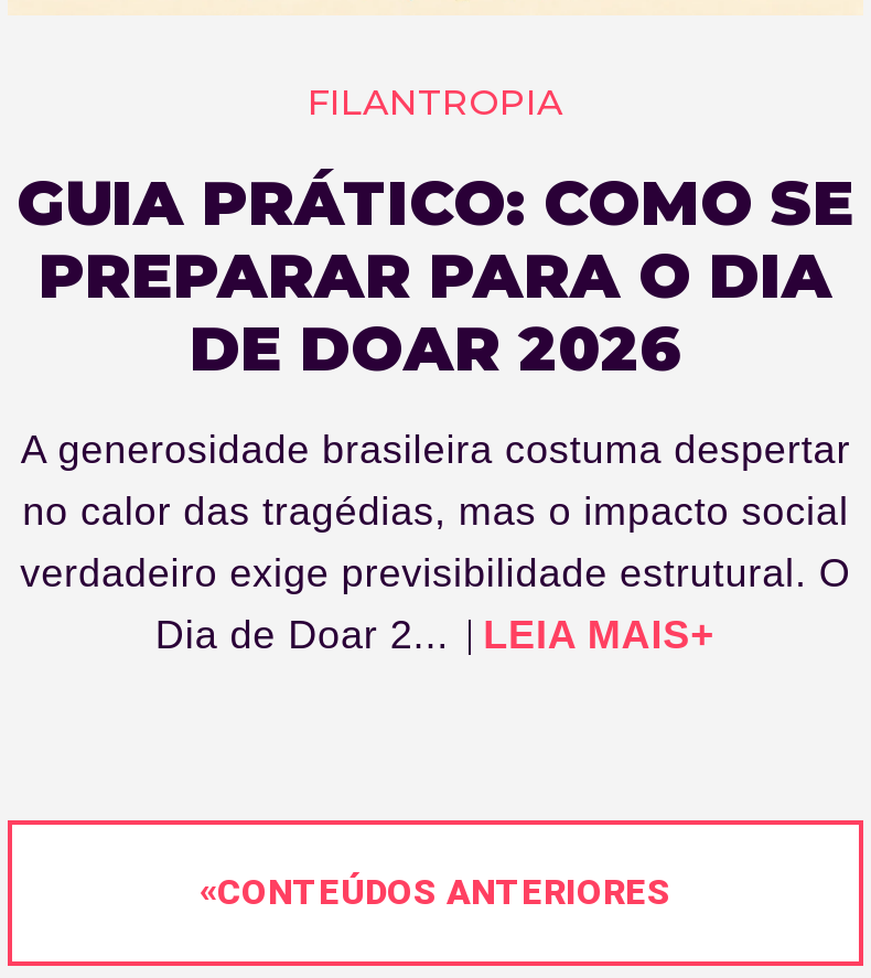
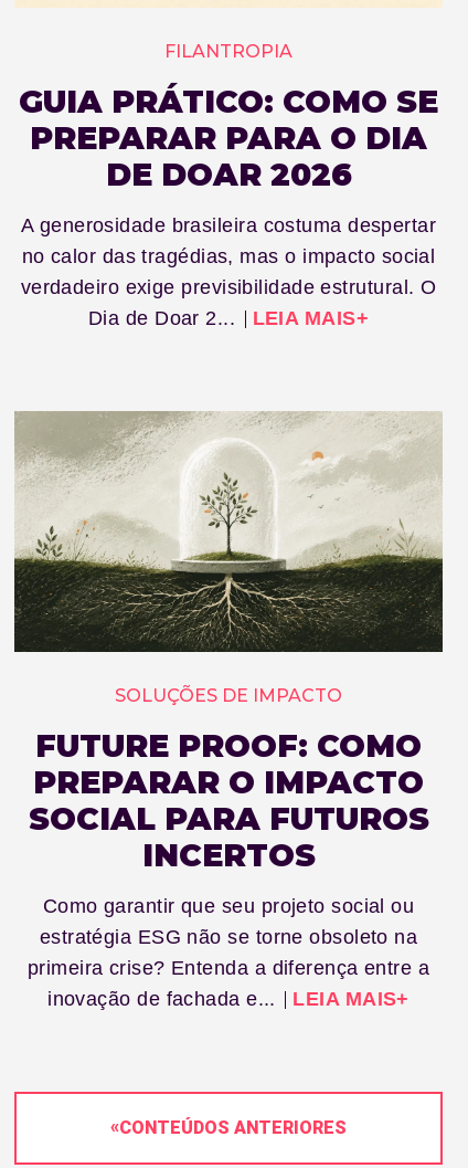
none -> [13,411,444,1010] [image] | SOLUÇÕES DE IMPACTO | FUTURE PROOF: COMO | PREPARAR O IMPACTO | SOCIAL PARA FUTUROS | INCERTOS | Como garantir que seu projeto social ou | estratégia ESG não se torne obsoleto na | primeira crise? Entenda a diferença entre a | inovação de fachada e... LEIA MAIS+

